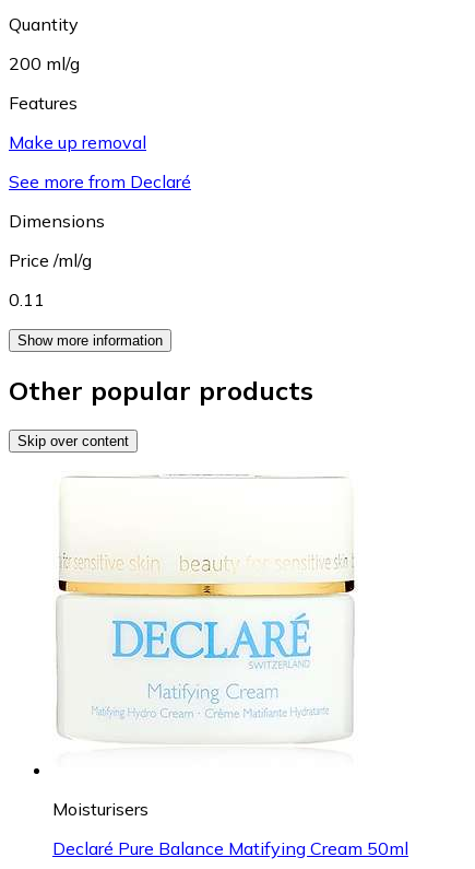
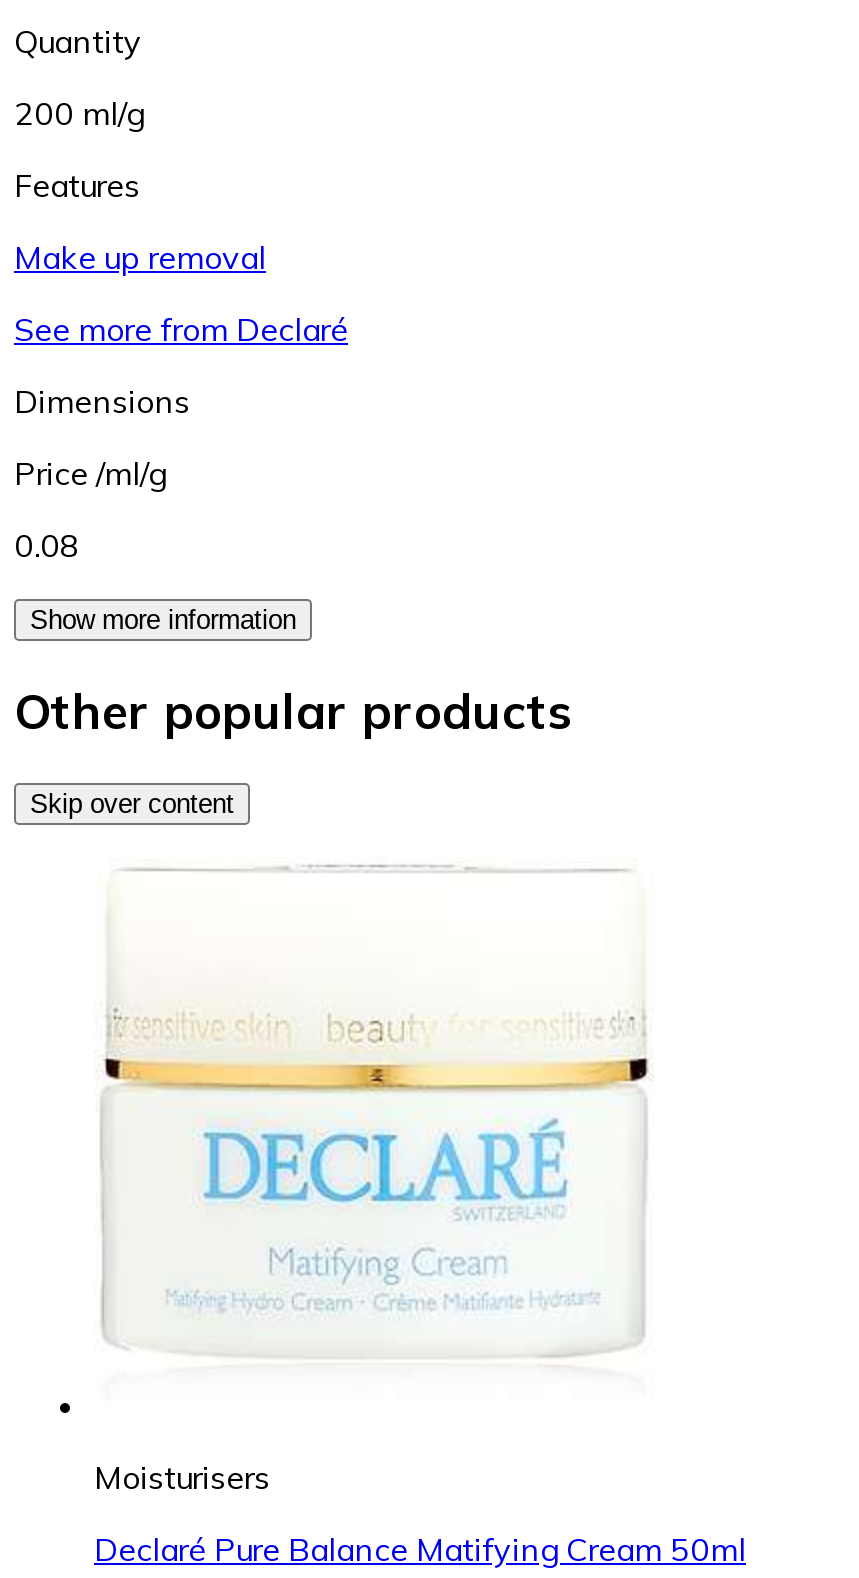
[9,288,45,310] 0.11 -> [14,525,80,565] 0.08

